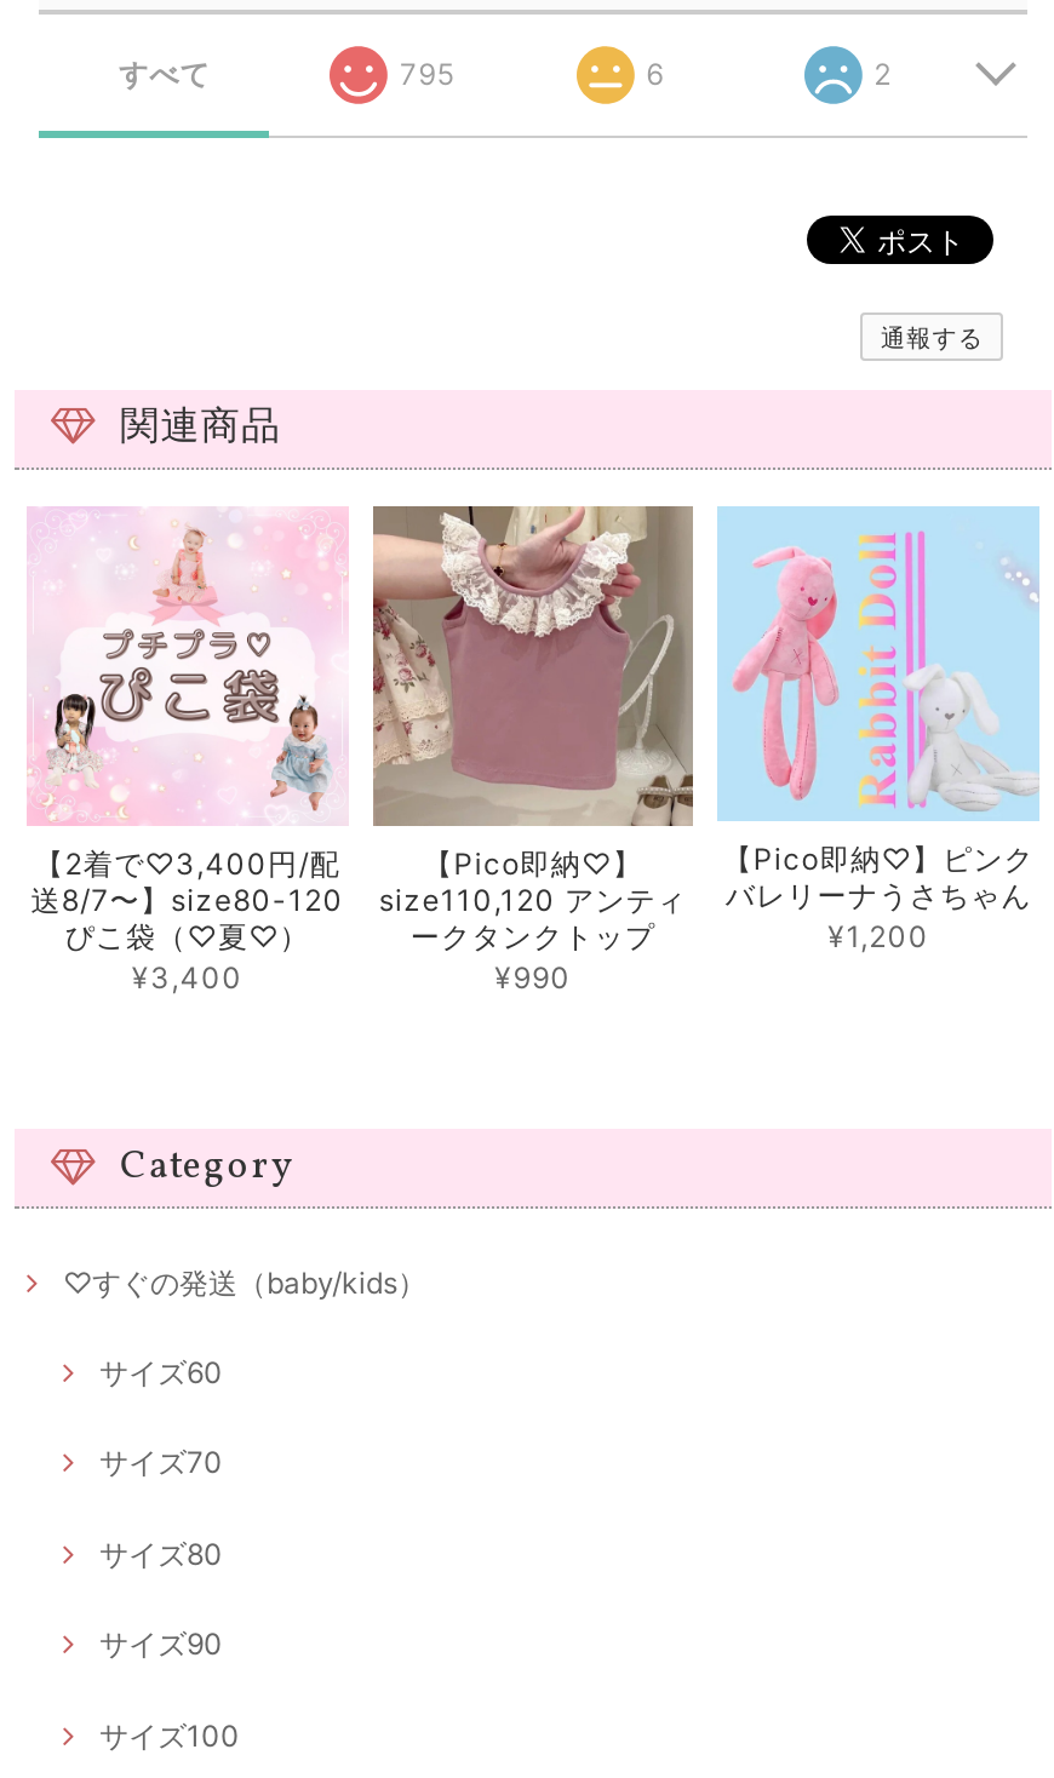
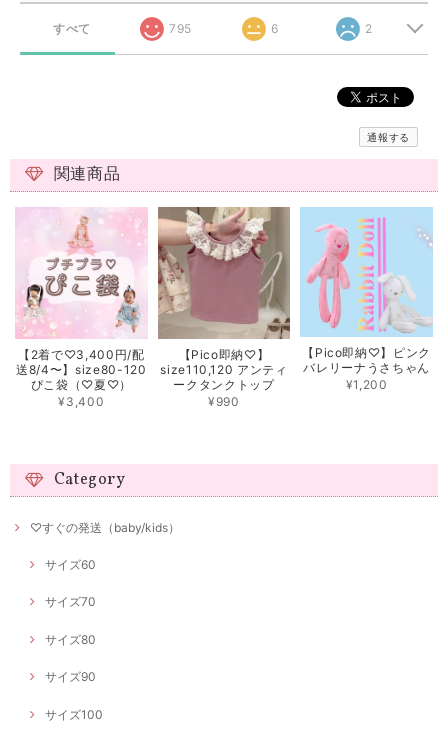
[31,877,1032,919] 送8/7〜】size80-120 size110,120 アンティ バレリーナうさちゃん -> [16,360,430,377] 送8/4〜】size80-120 size110,120 アンティ バレリーナうさちゃん

